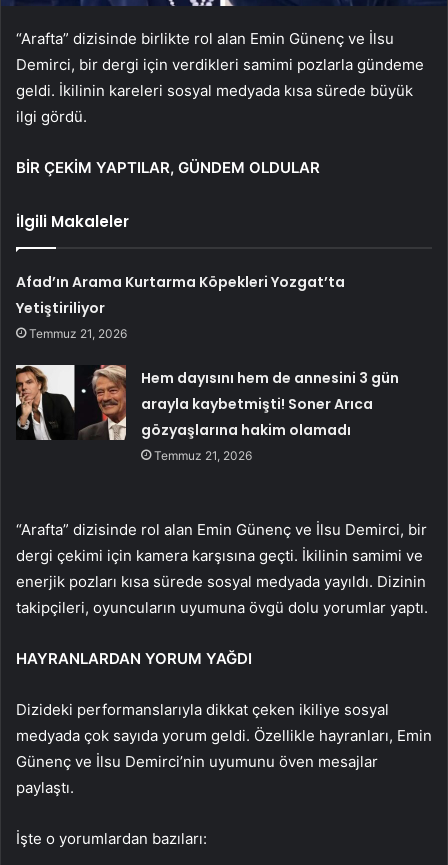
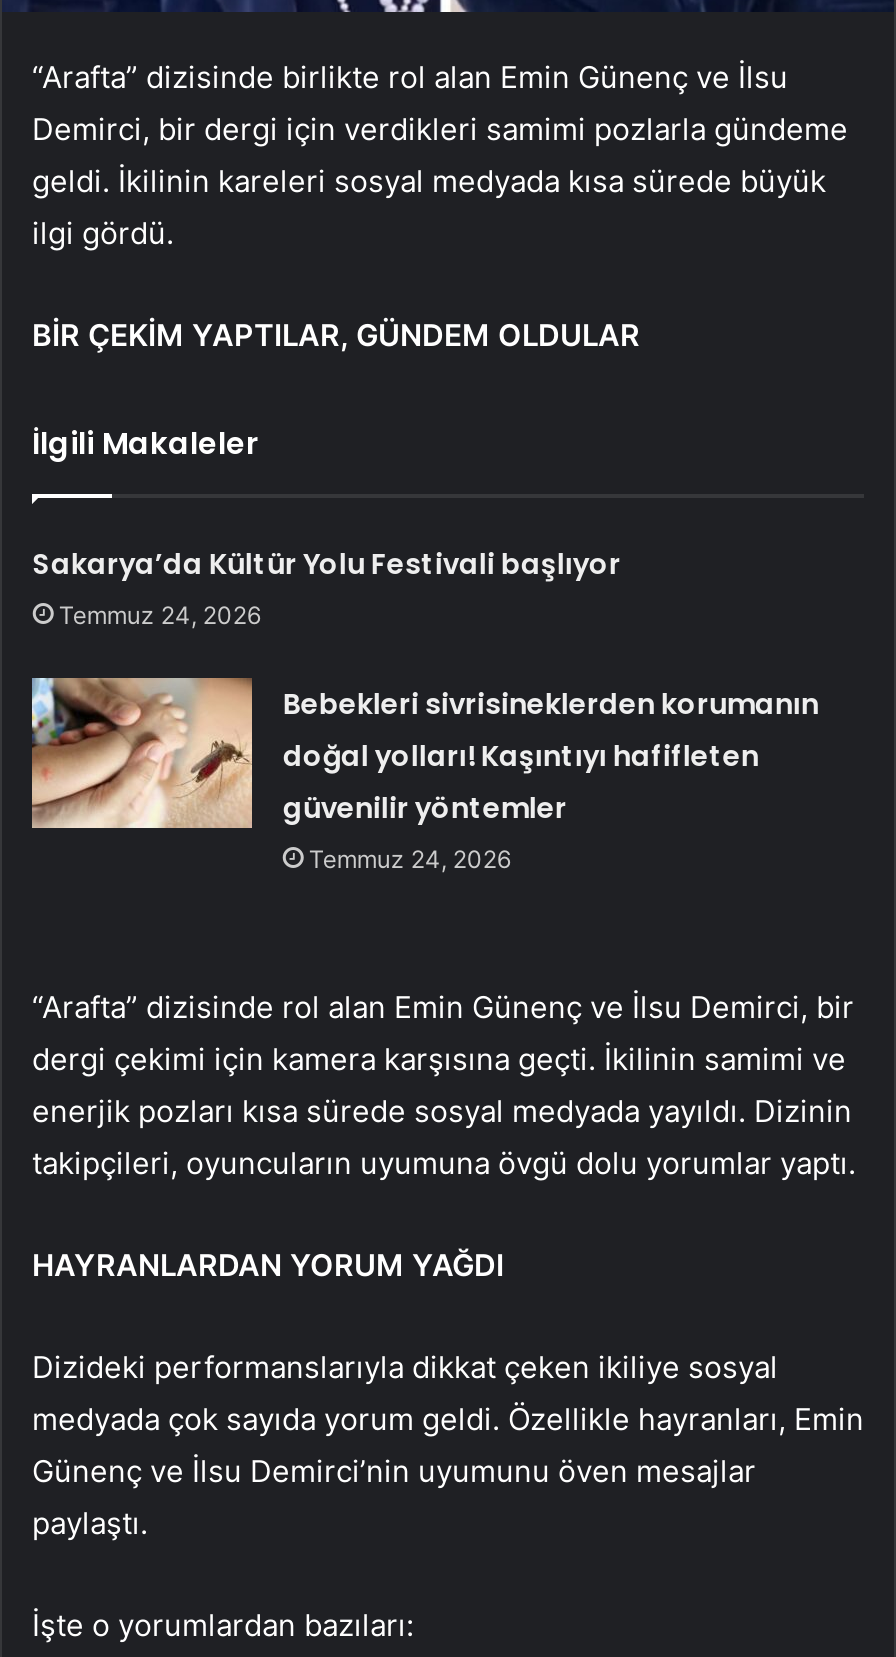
[16,272,345,341] Afad’ın Arama Kurtarma Köpekleri Yozgat’ta | Yetiştiriliyor | Temmuz 21, 2026 -> [33,544,621,630] Sakarya’da Kültür Yolu Festivali başlıyor | Temmuz 24, 2026
[15,364,399,463] [image] | Hem dayısını hem de annesini 3 gün | arayla kaybetmişti! Soner Arıca | gözyaşlarına hakim olamadı | Temmuz 21, 2026 -> [30,684,819,874] [image] | Bebekleri sivrisineklerden korumanın | doğal yolları! Kaşıntıyı hafifleten | güvenilir yöntemler | Temmuz 24, 2026

